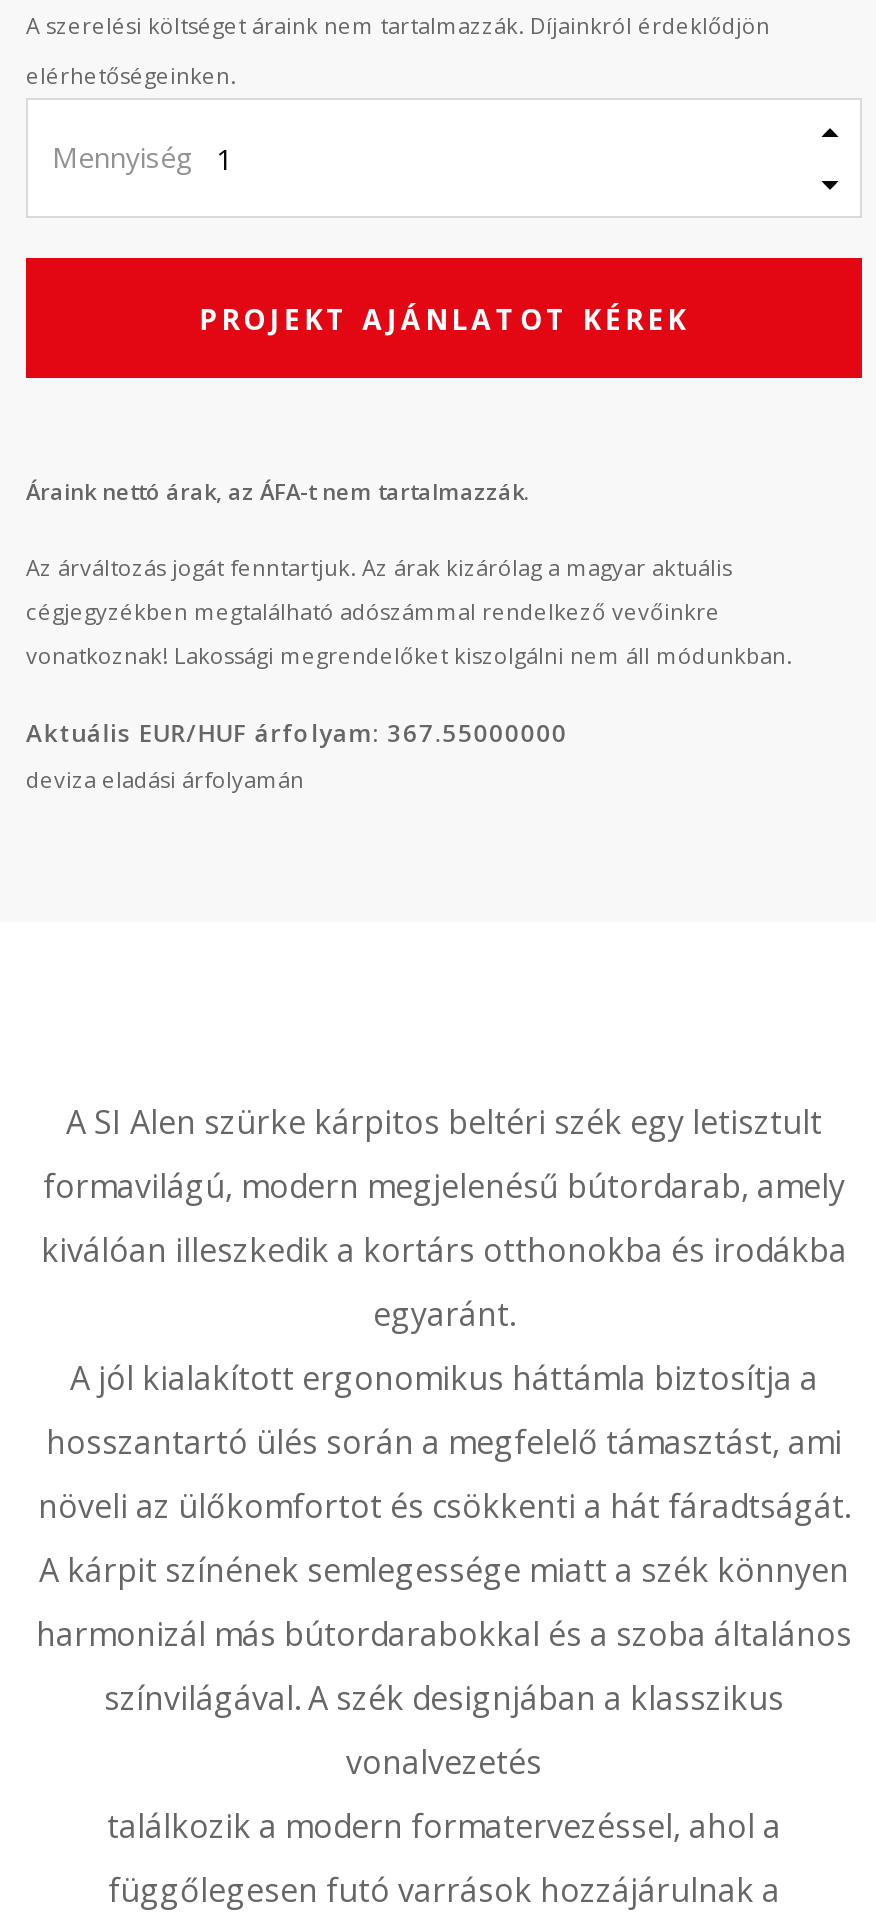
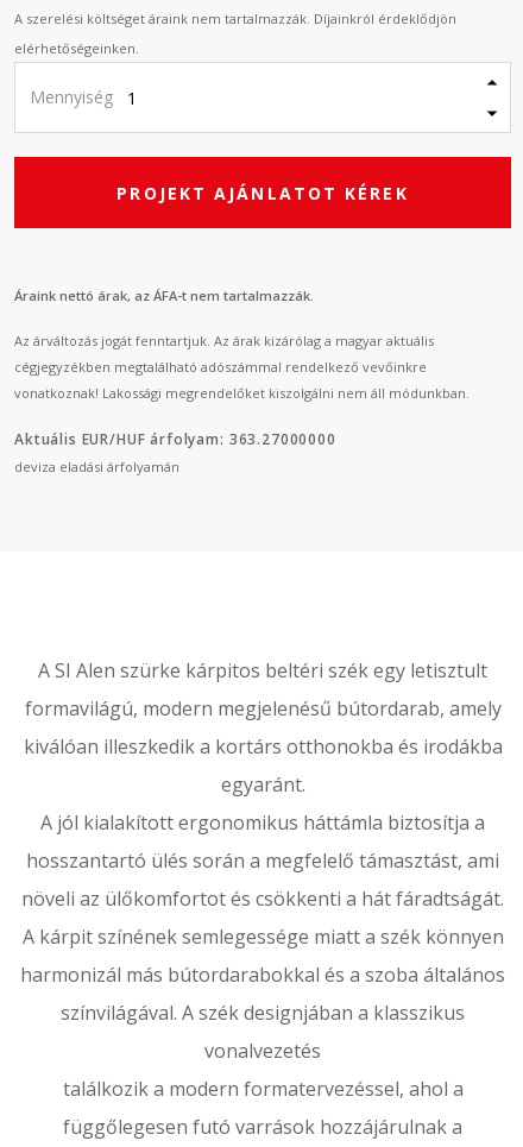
[26,716,568,750] Aktuális EUR/HUF árfolyam: 367.55000000 -> [14,429,336,449] Aktuális EUR/HUF árfolyam: 363.27000000

